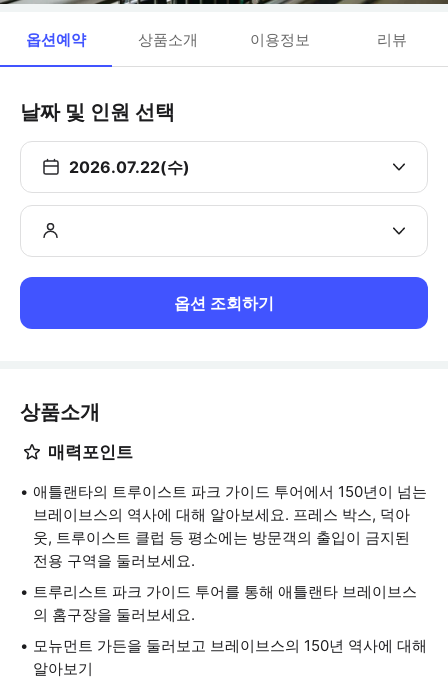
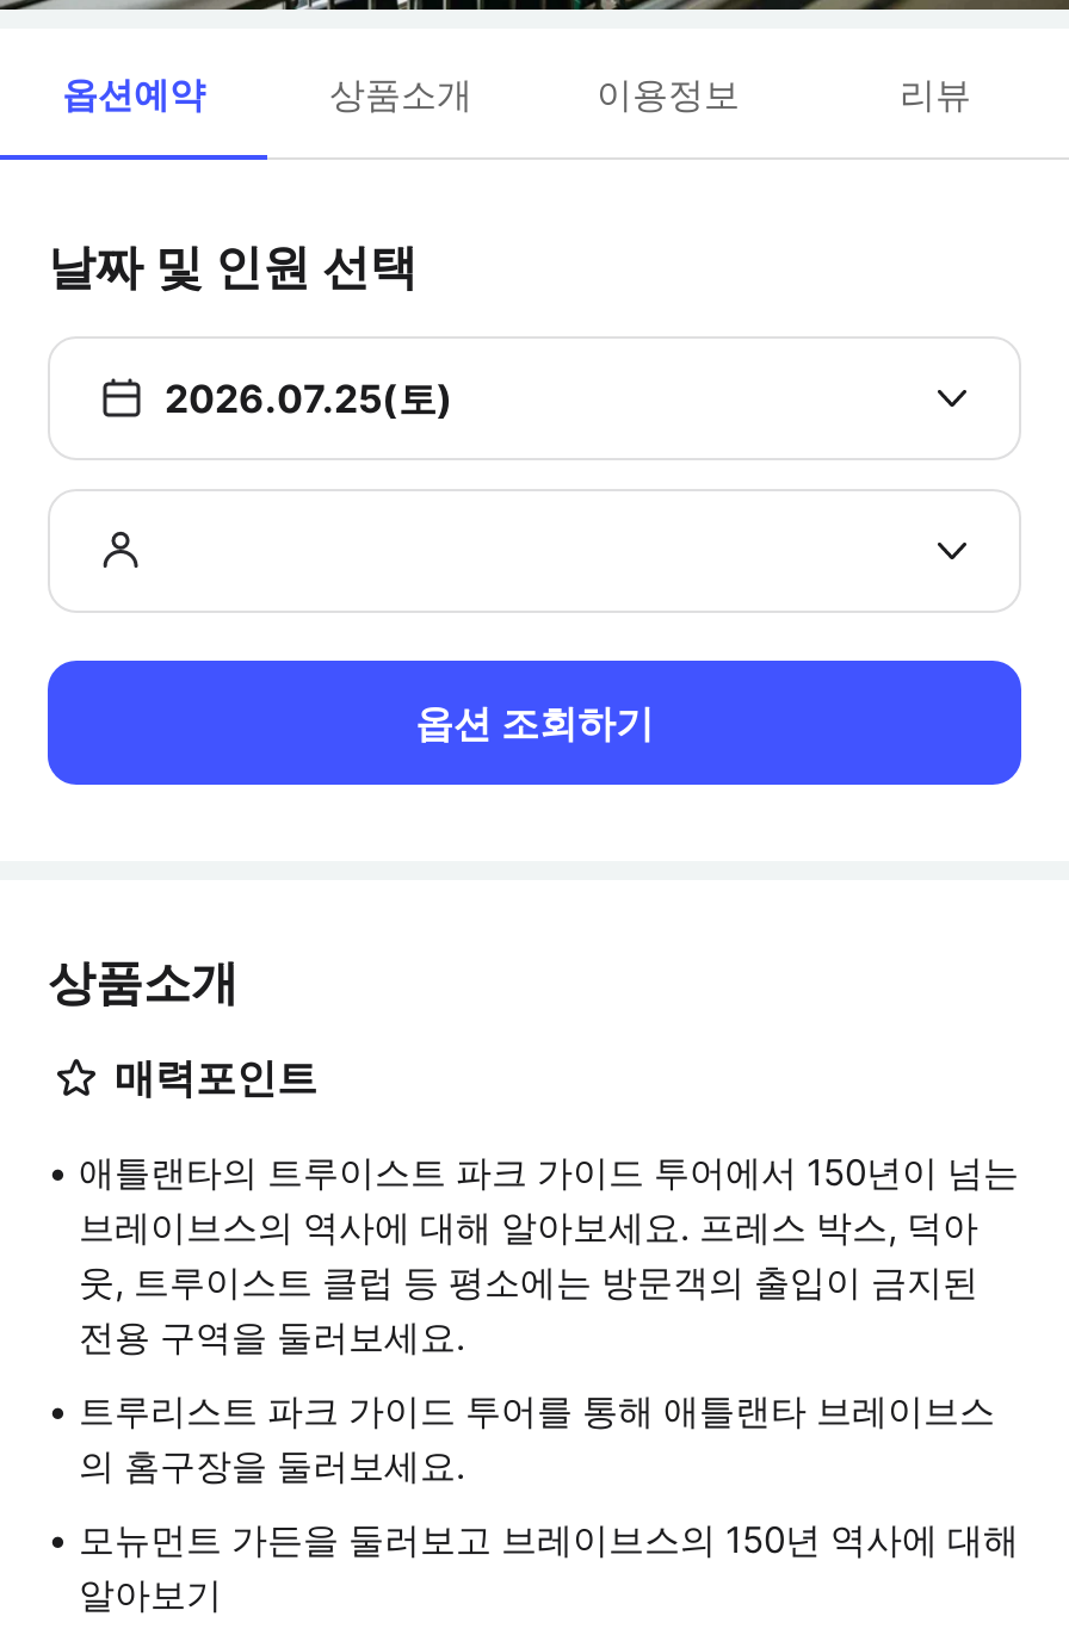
[69,157,190,177] 2026.07.22(수) -> [165,374,453,422] 2026.07.25(토)

